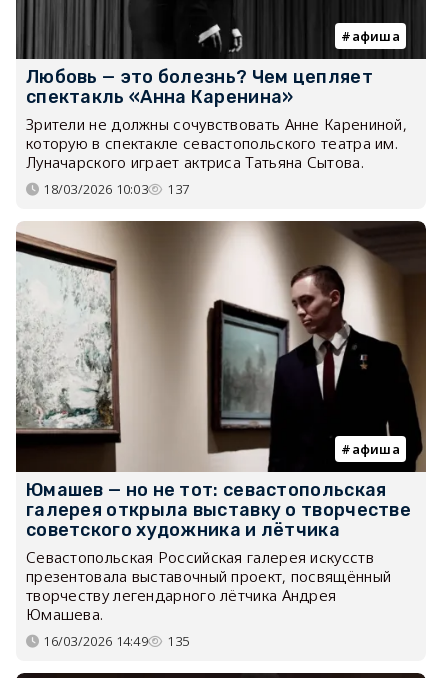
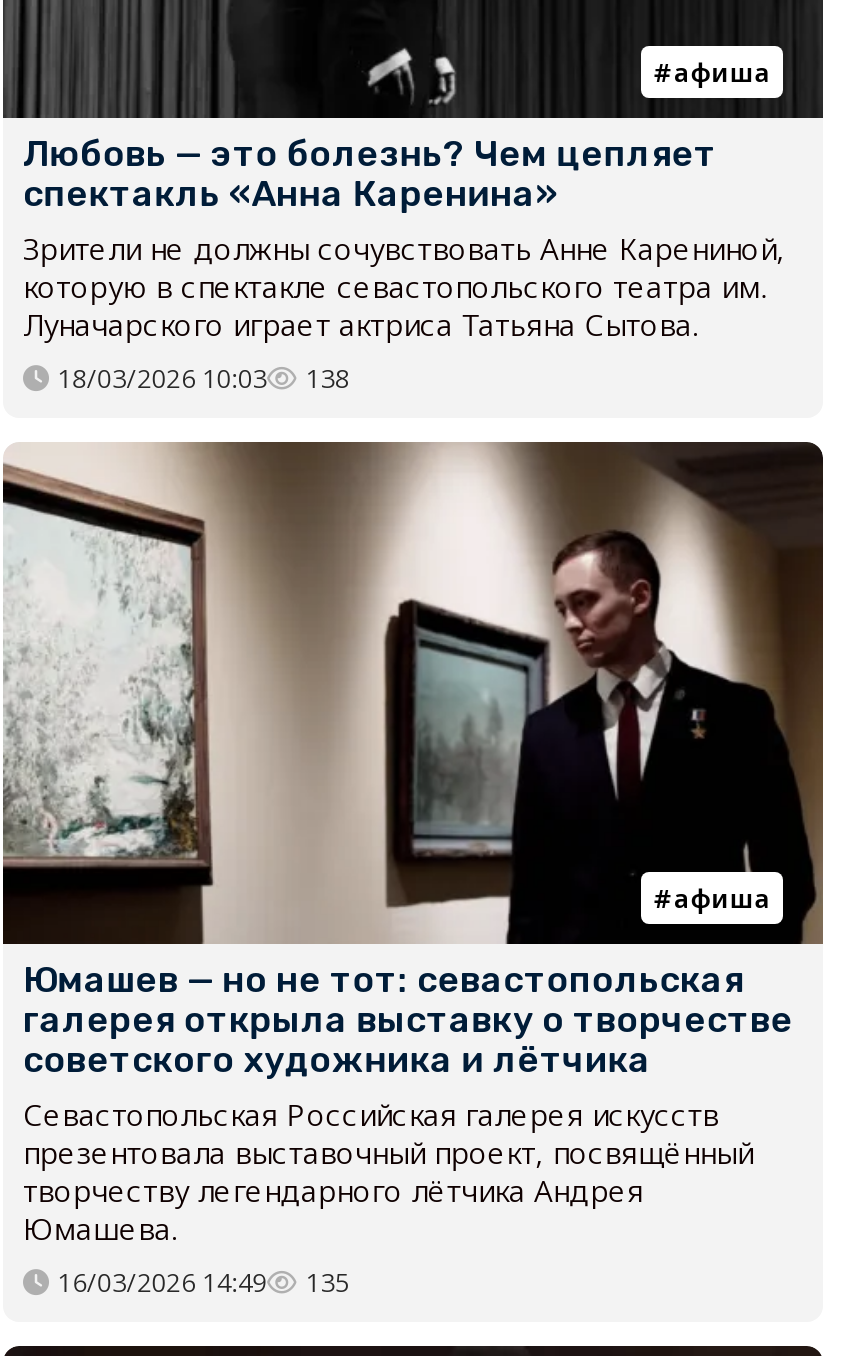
[43,179,189,197] 18/03/2026 10:03 137 -> [58,359,350,395] 18/03/2026 10:03 138

